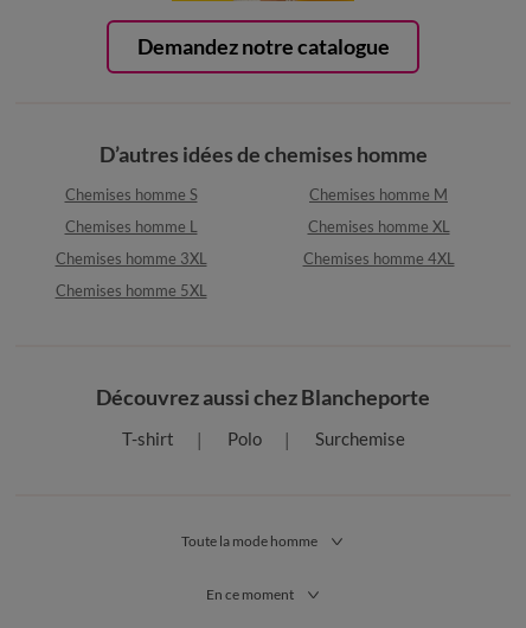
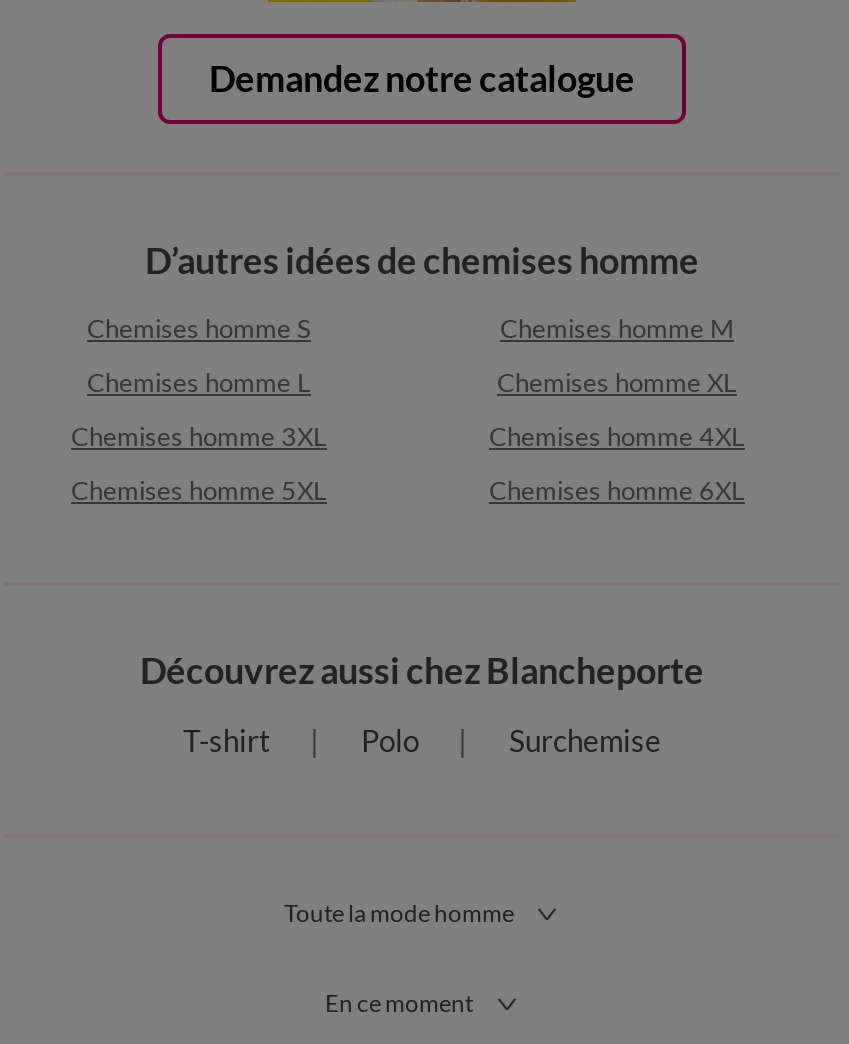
none -> [489,475,745,507] Chemises homme 6XL

